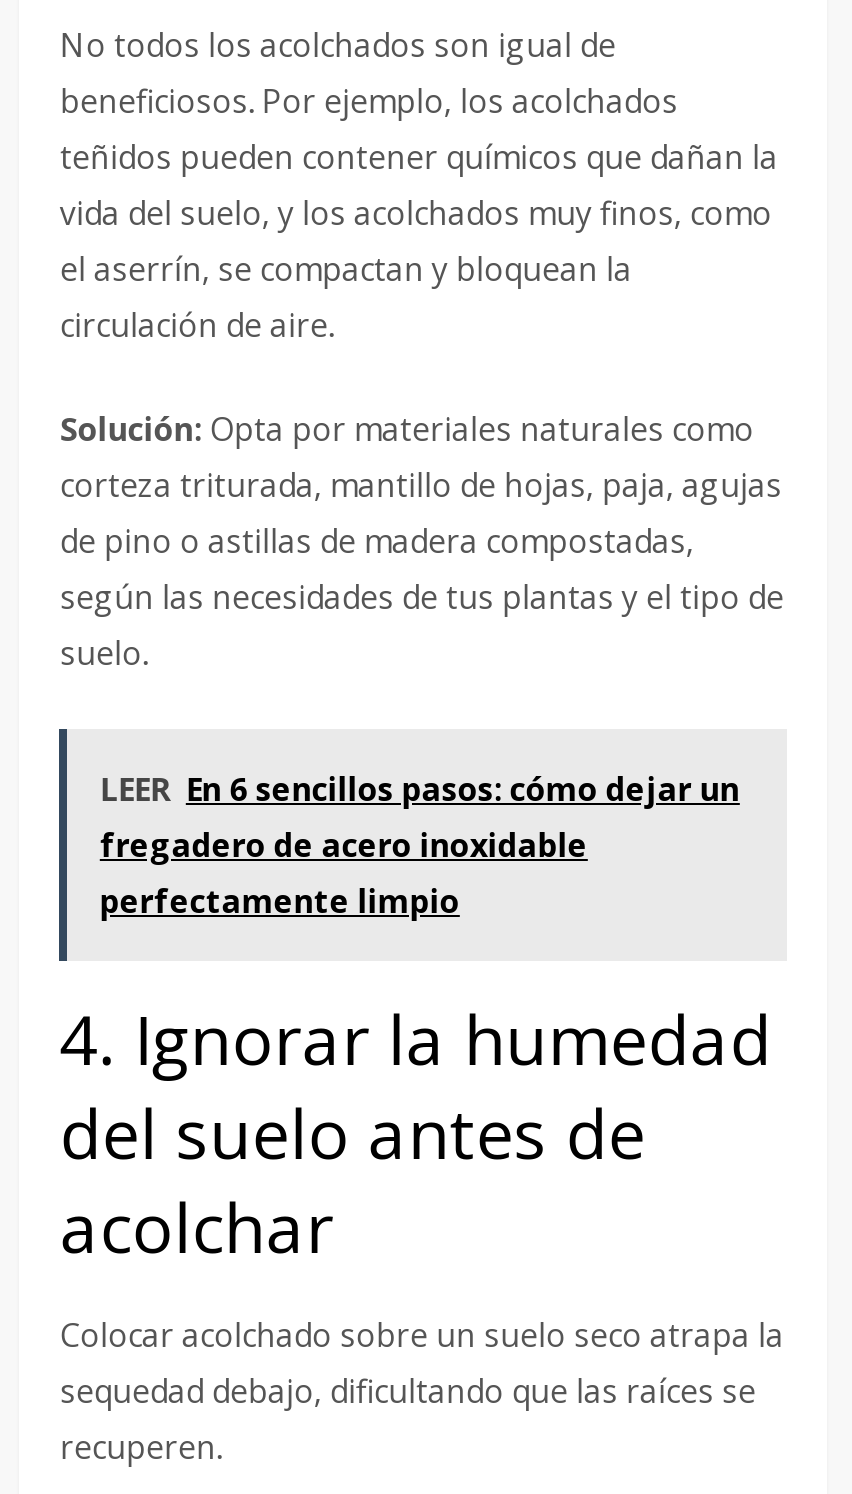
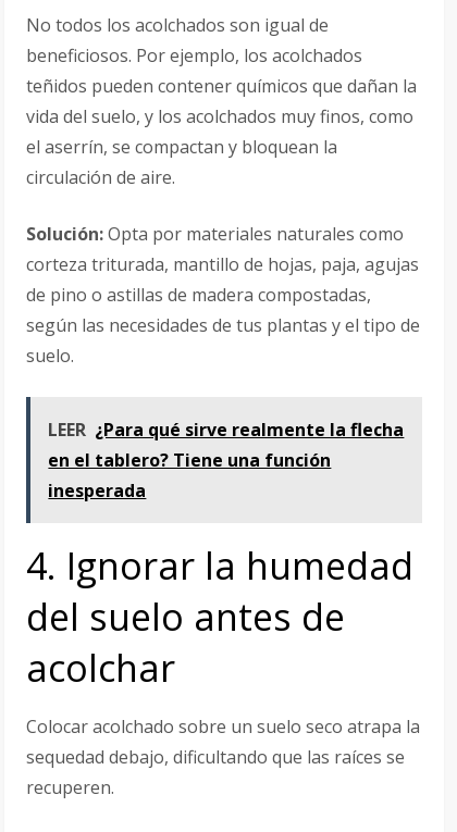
[100,766,740,922] LEER En 6 sencillos pasos: cómo dejar un | fregadero de acero inoxidable | perfectamente limpio -> [48,417,404,502] LEER ¿Para qué sirve realmente la flecha | en el tablero? Tiene una función | inesperada

